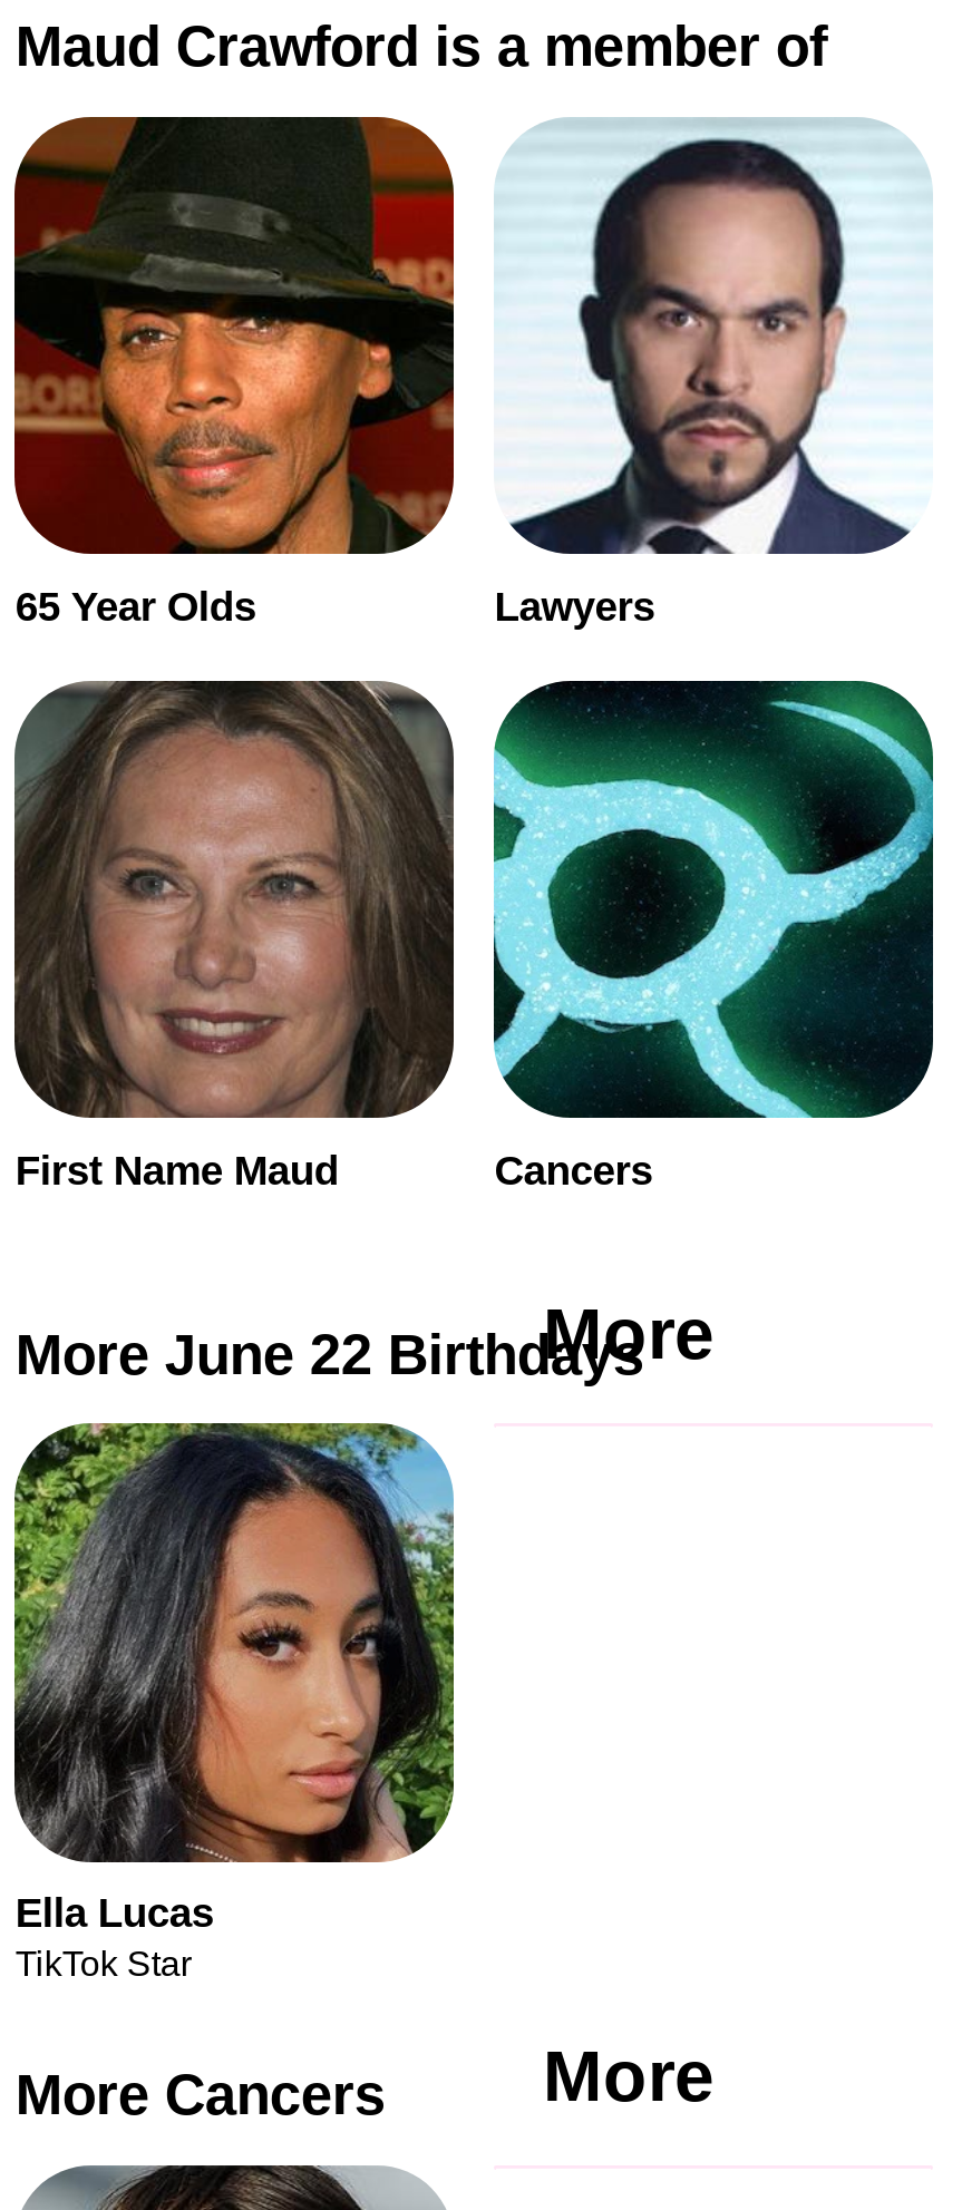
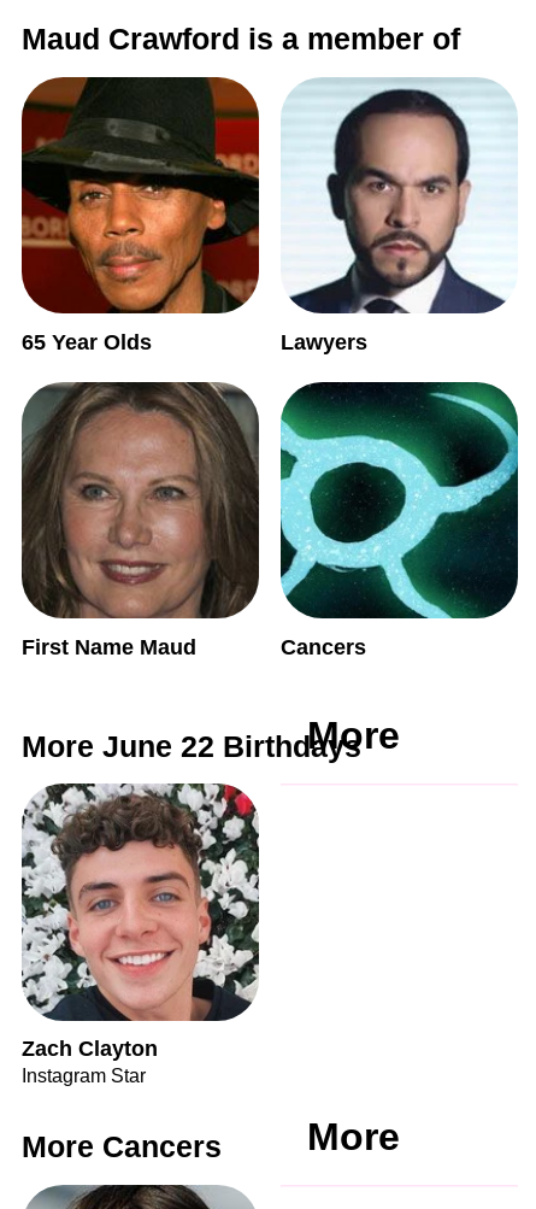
[12,1421,456,1983] [image] | Ella Lucas | TikTok Star -> [20,783,259,1086] [image] | Zach Clayton | Instagram Star

